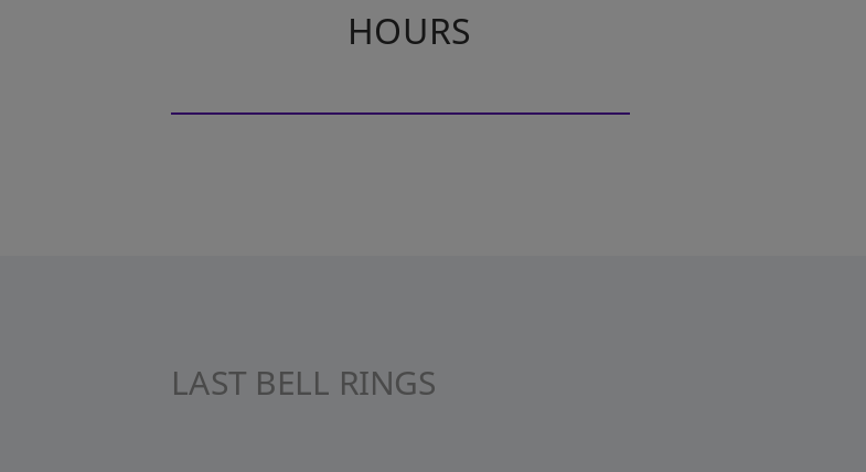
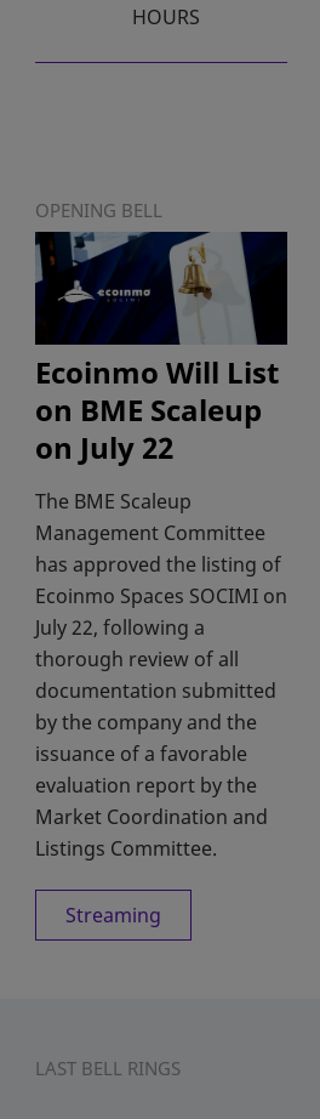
none -> [34,231,287,929] [image] | Ecoinmo Will List | on BME Scaleup | on July 22 | The BME Scaleup | Management Committee | has approved the listing of | Ecoinmo Spaces SOCIMI on | July 22, following a | thorough review of all | documentation submitted | by the company and the | issuance of a favorable | evaluation report by the | Market Coordination and | Listings Committee. | Streaming
none -> [35,198,162,222] OPENING BELL
none -> [230,231,288,343] [image]

